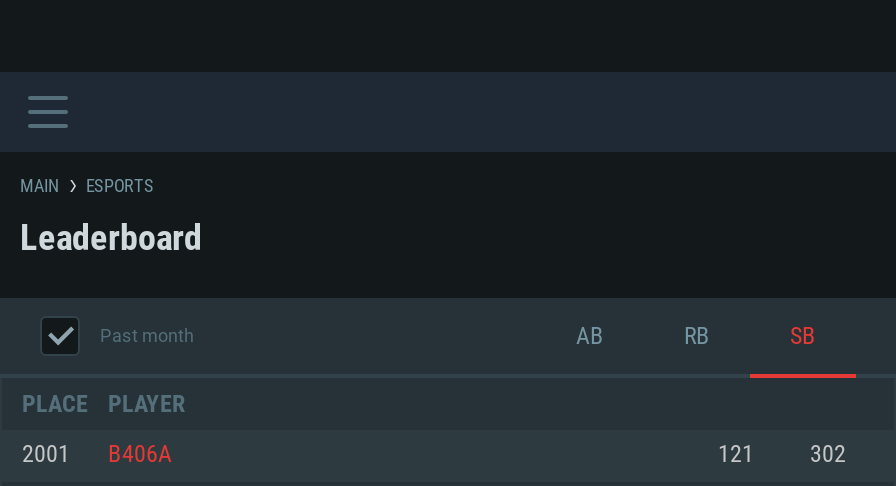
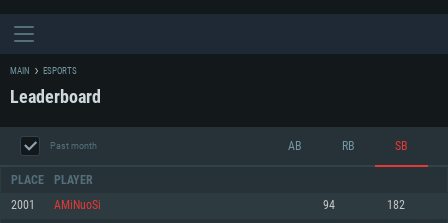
[108,444,846,466] B406A | 121 | 302 -> [54,200,405,211] AMiNuoSi | 94 | 182

